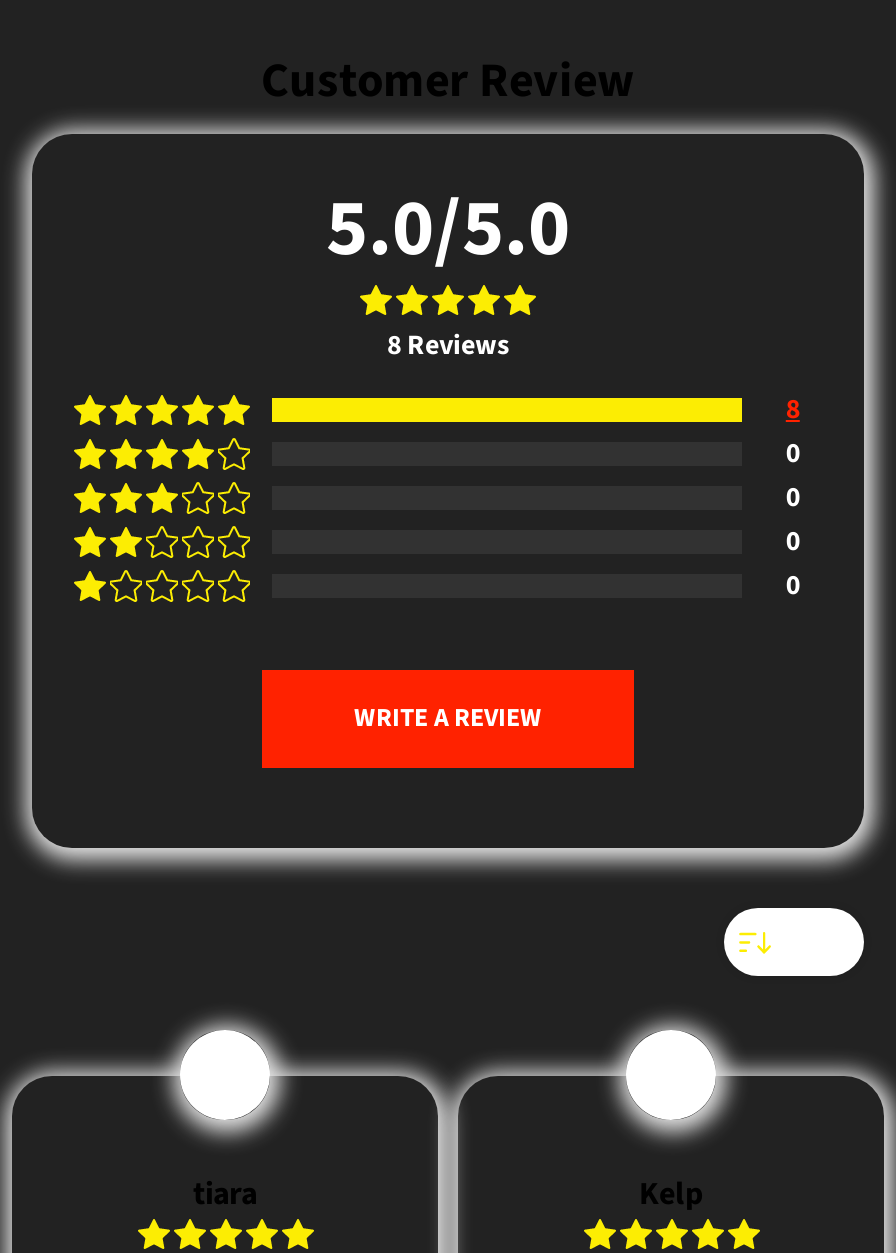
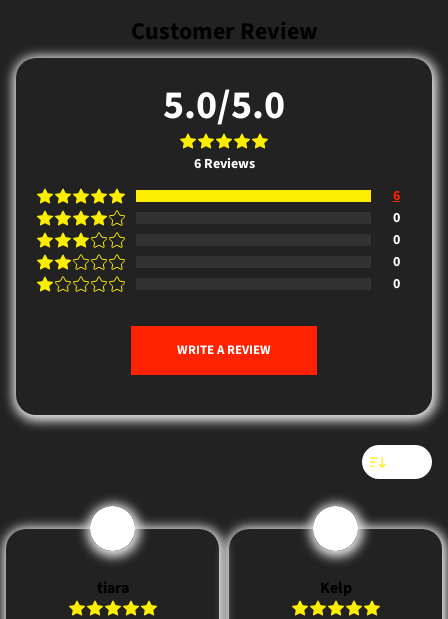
[387,326,509,366] 8 Reviews -> [193,154,254,174] 6 Reviews
[786,390,800,430] 8 -> [393,186,400,206] 6

